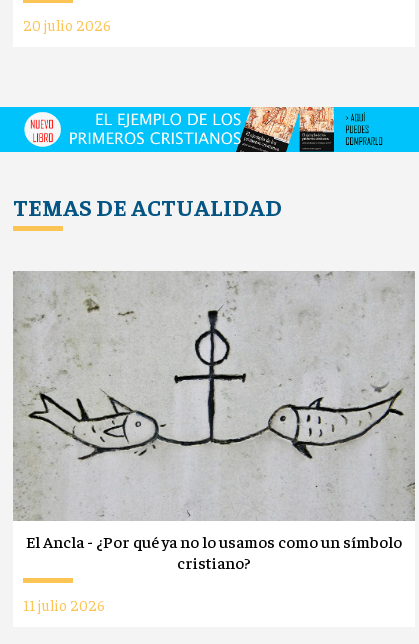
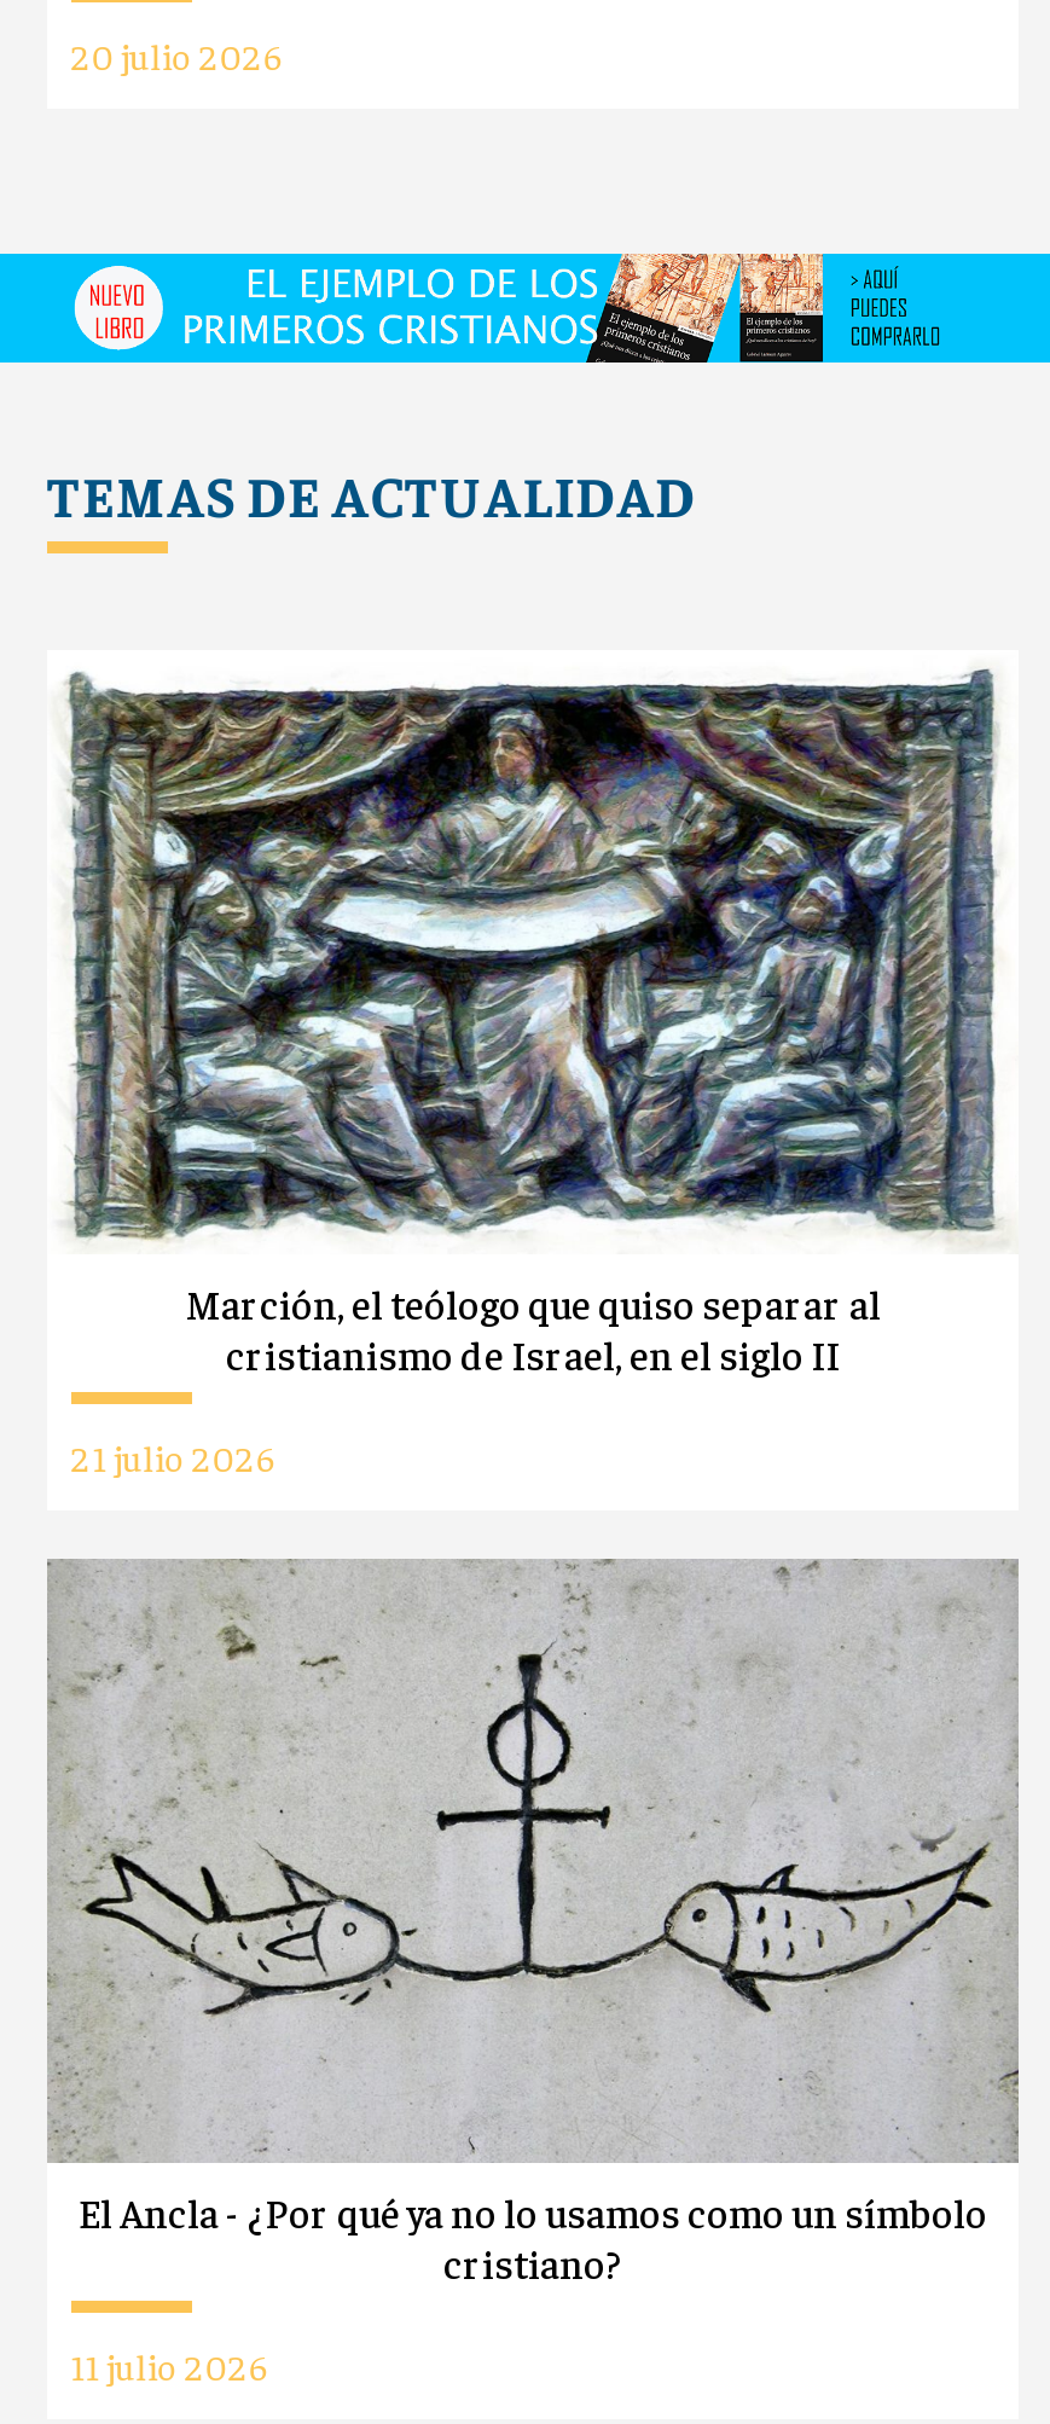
none -> [50,653,1019,1480] [image] | Marción, el teólogo que quiso separar al | cristianismo de Israel, en el siglo II | 21 julio 2026

